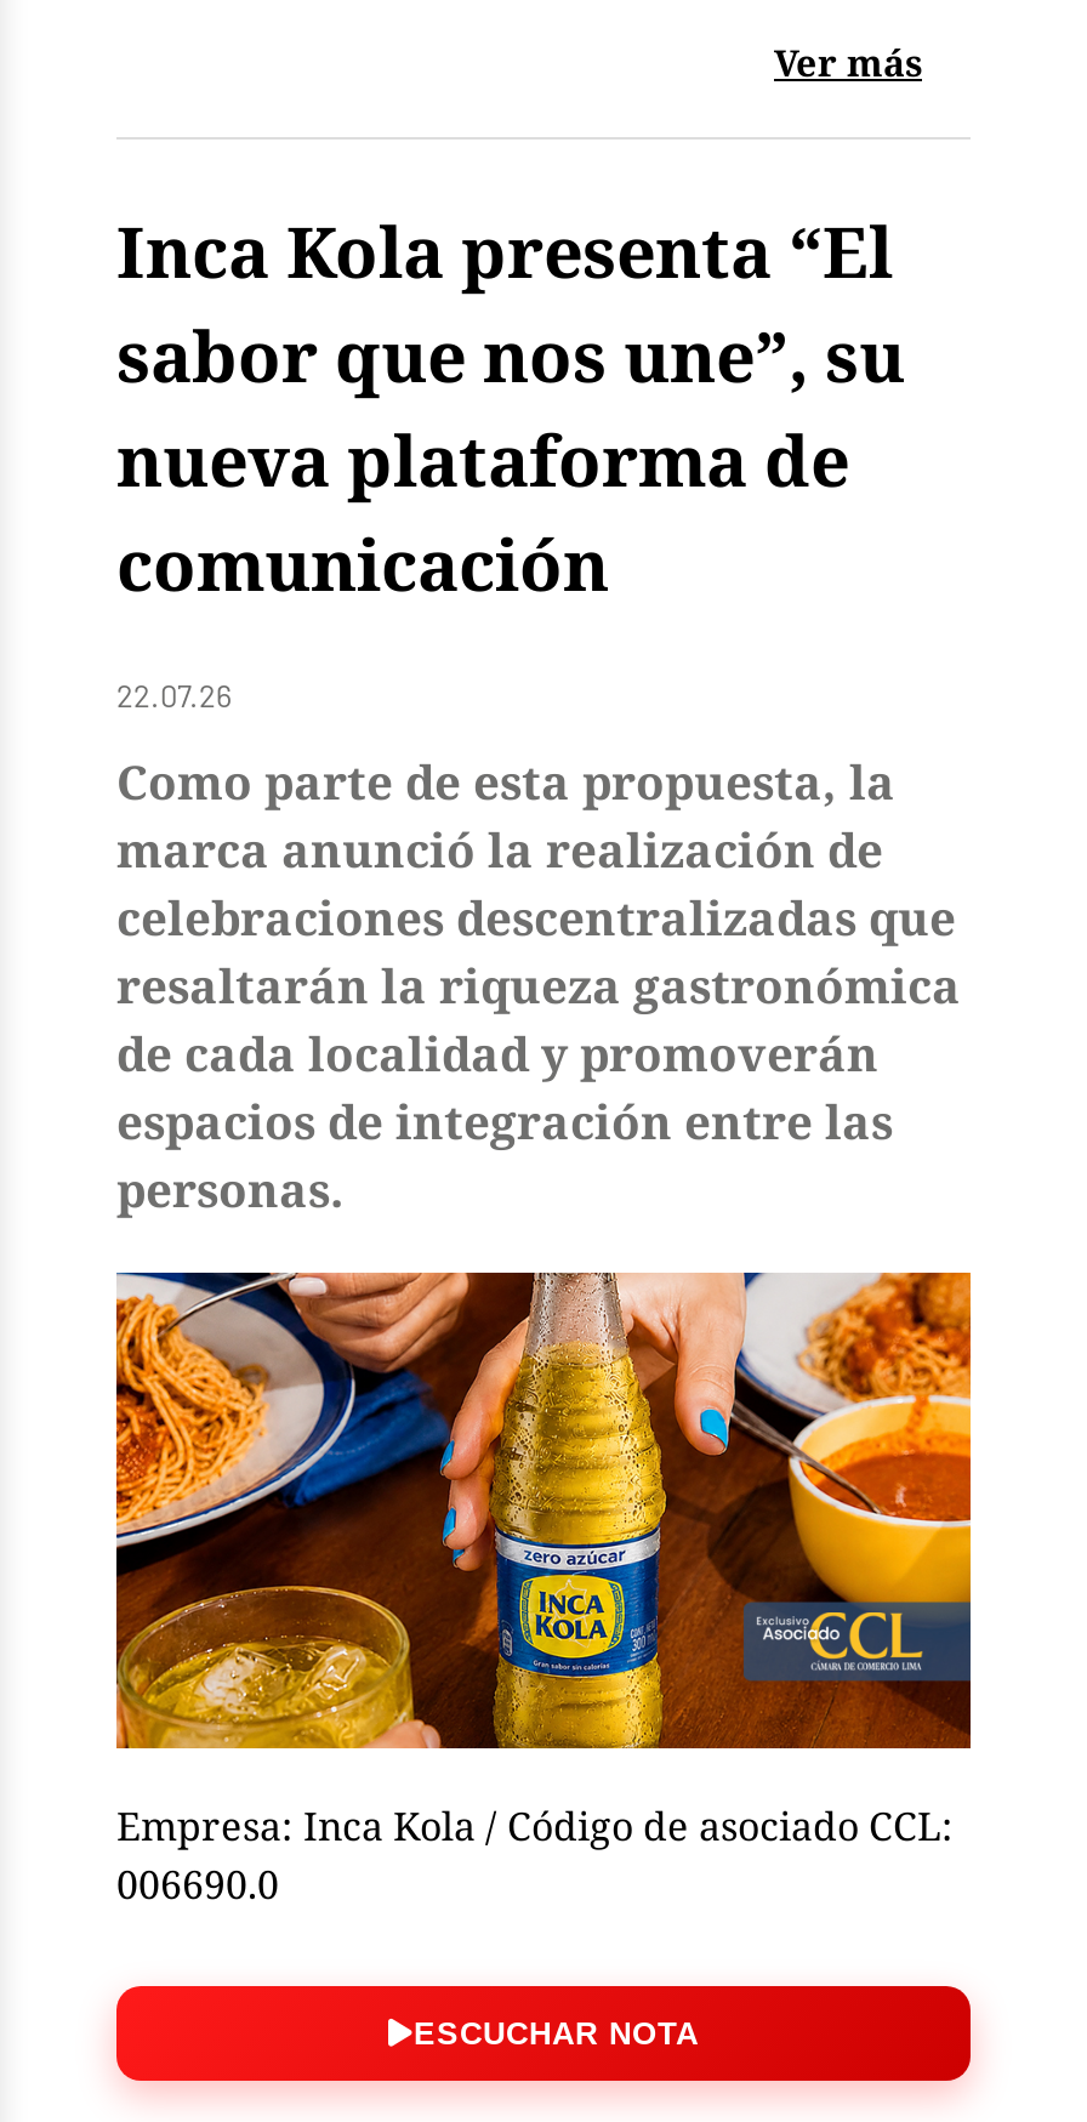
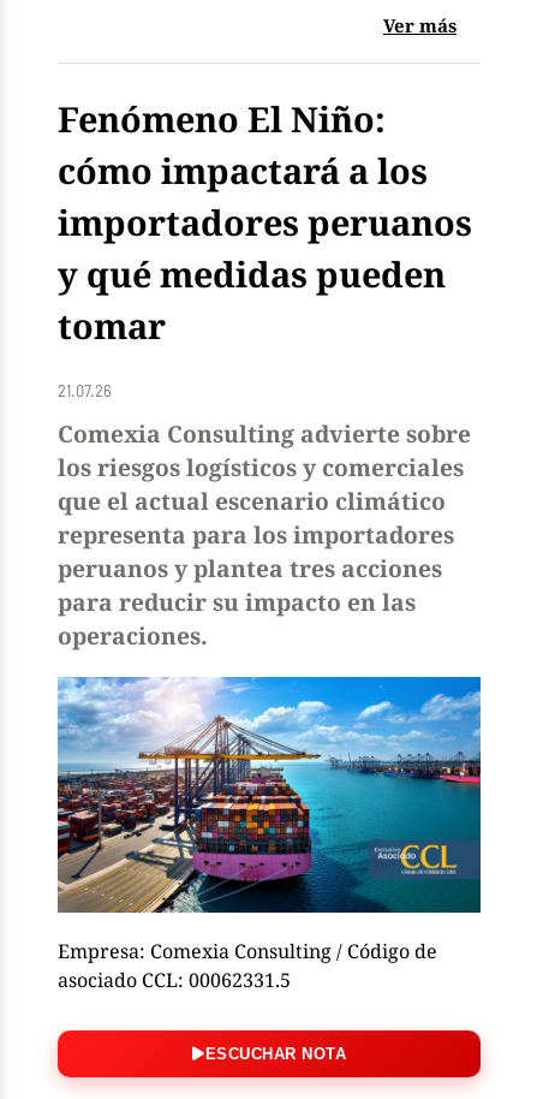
[116,202,905,610] Inca Kola presenta “El | sabor que nos une”, su | nueva plataforma de | comunicación -> [58,95,472,348] Fenómeno El Niño: | cómo impactará a los | importadores peruanos | y qué medidas pueden | tomar
[116,675,233,713] 22.07.26 -> [58,381,112,400] 21.07.26
[116,747,961,1221] Como parte de esta propuesta, la | marca anunció la realización de | celebraciones descentralizadas que | resaltarán la riqueza gastronómica | de cada localidad y promoverán | espacios de integración entre las | personas. -> [58,417,471,651] Comexia Consulting advierte sobre | los riesgos logísticos y comerciales | que el actual escenario climático | representa para los importadores | peruanos y plantea tres acciones | para reducir su impacto en las | operaciones.
[114,1270,973,1751] [image] -> [56,676,482,877] [image]
[116,1798,954,1910] Empresa: Inca Kola / Código de asociado CCL: | 006690.0 -> [58,938,437,993] Empresa: Comexia Consulting / Código de | asociado CCL: 00062331.5

